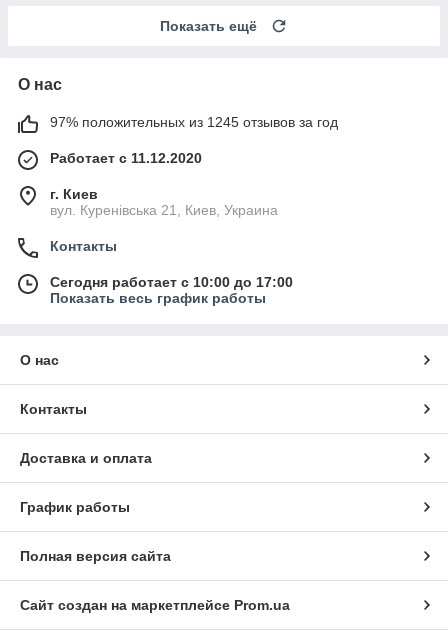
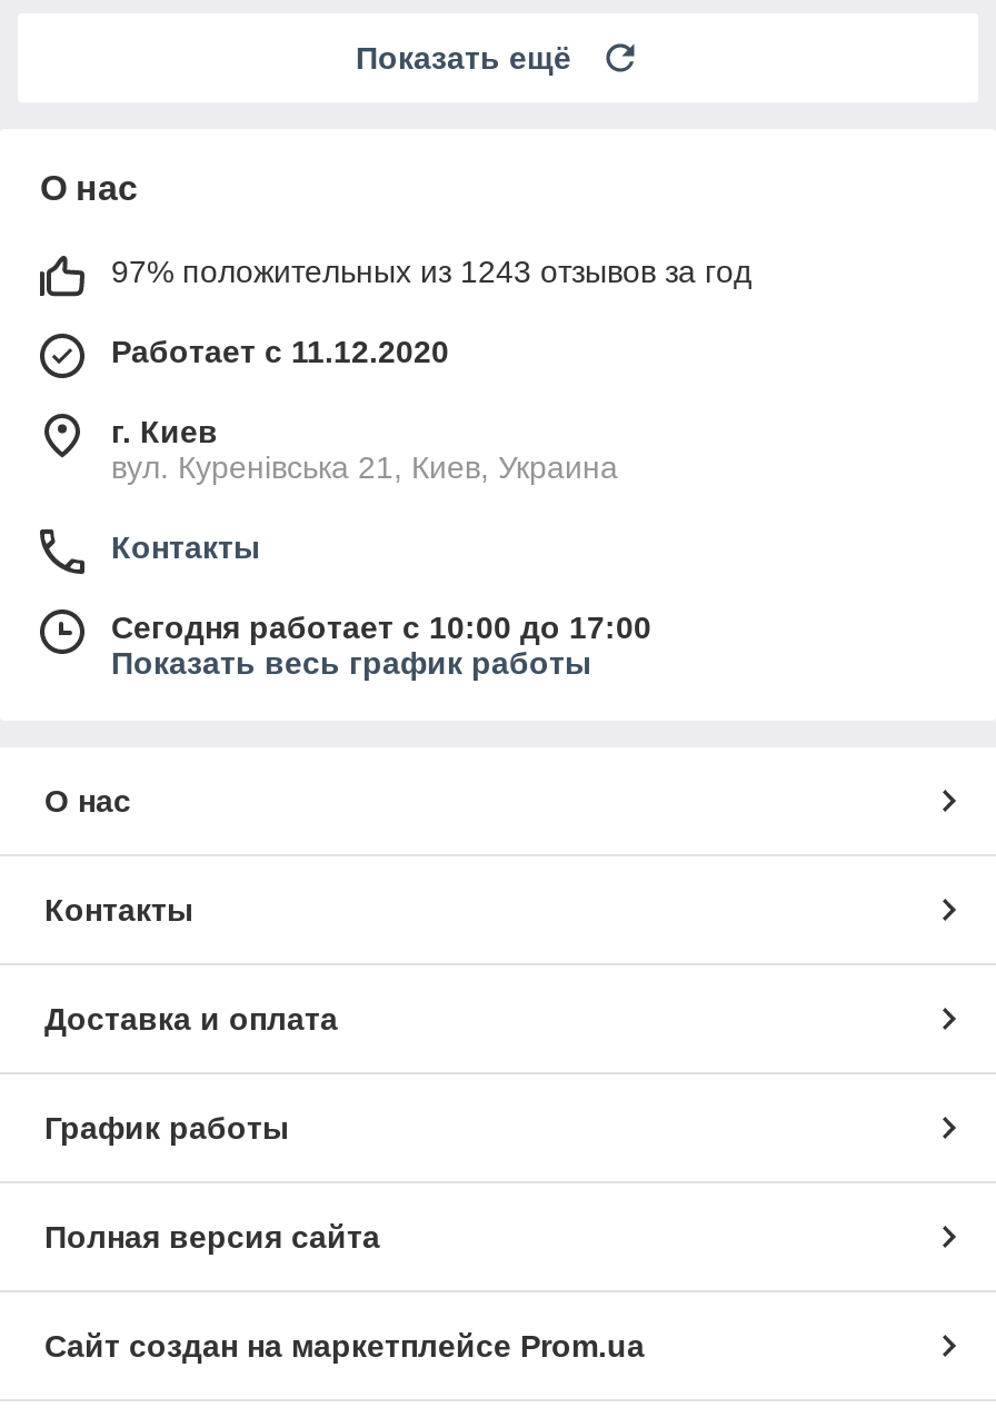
[50,114,338,130] 97% положительных из 1245 отзывов за год -> [111,253,751,289] 97% положительных из 1243 отзывов за год

